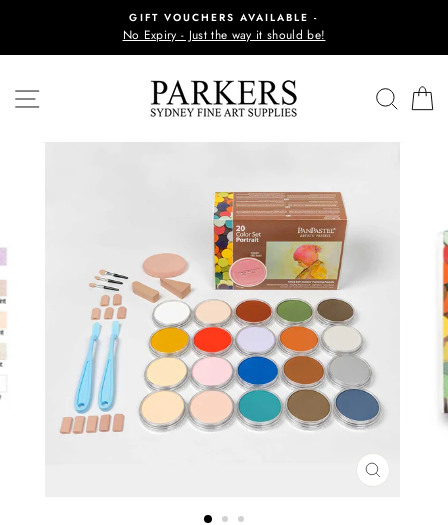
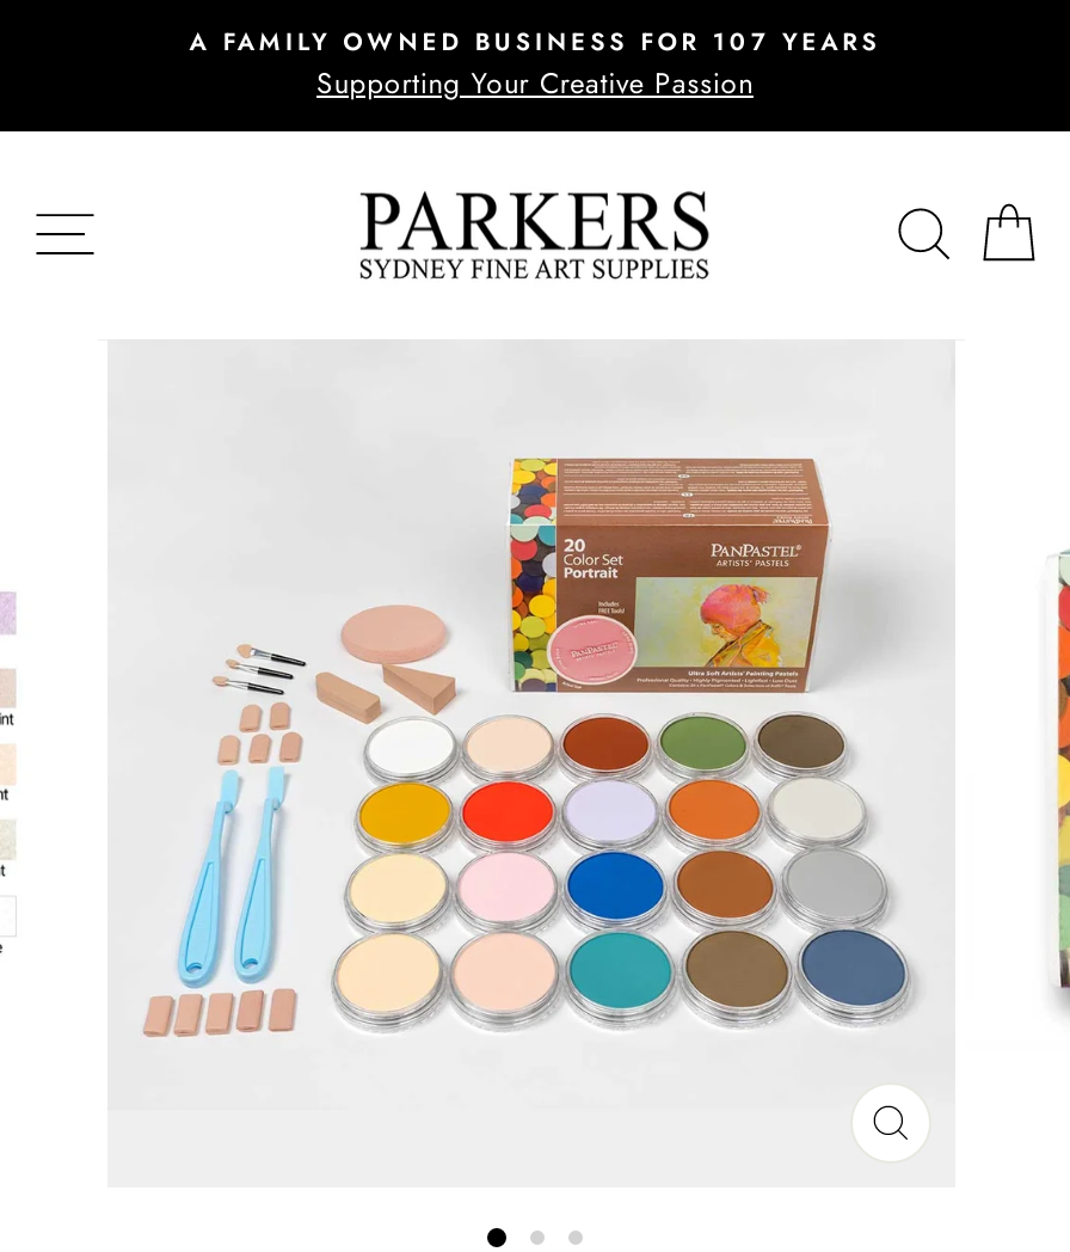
[122,10,325,44] GIFT VOUCHERS AVAILABLE - | No Expiry - Just the way it should be! -> [189,24,881,105] A FAMILY OWNED BUSINESS FOR 107 YEARS | Supporting Your Creative Passion

